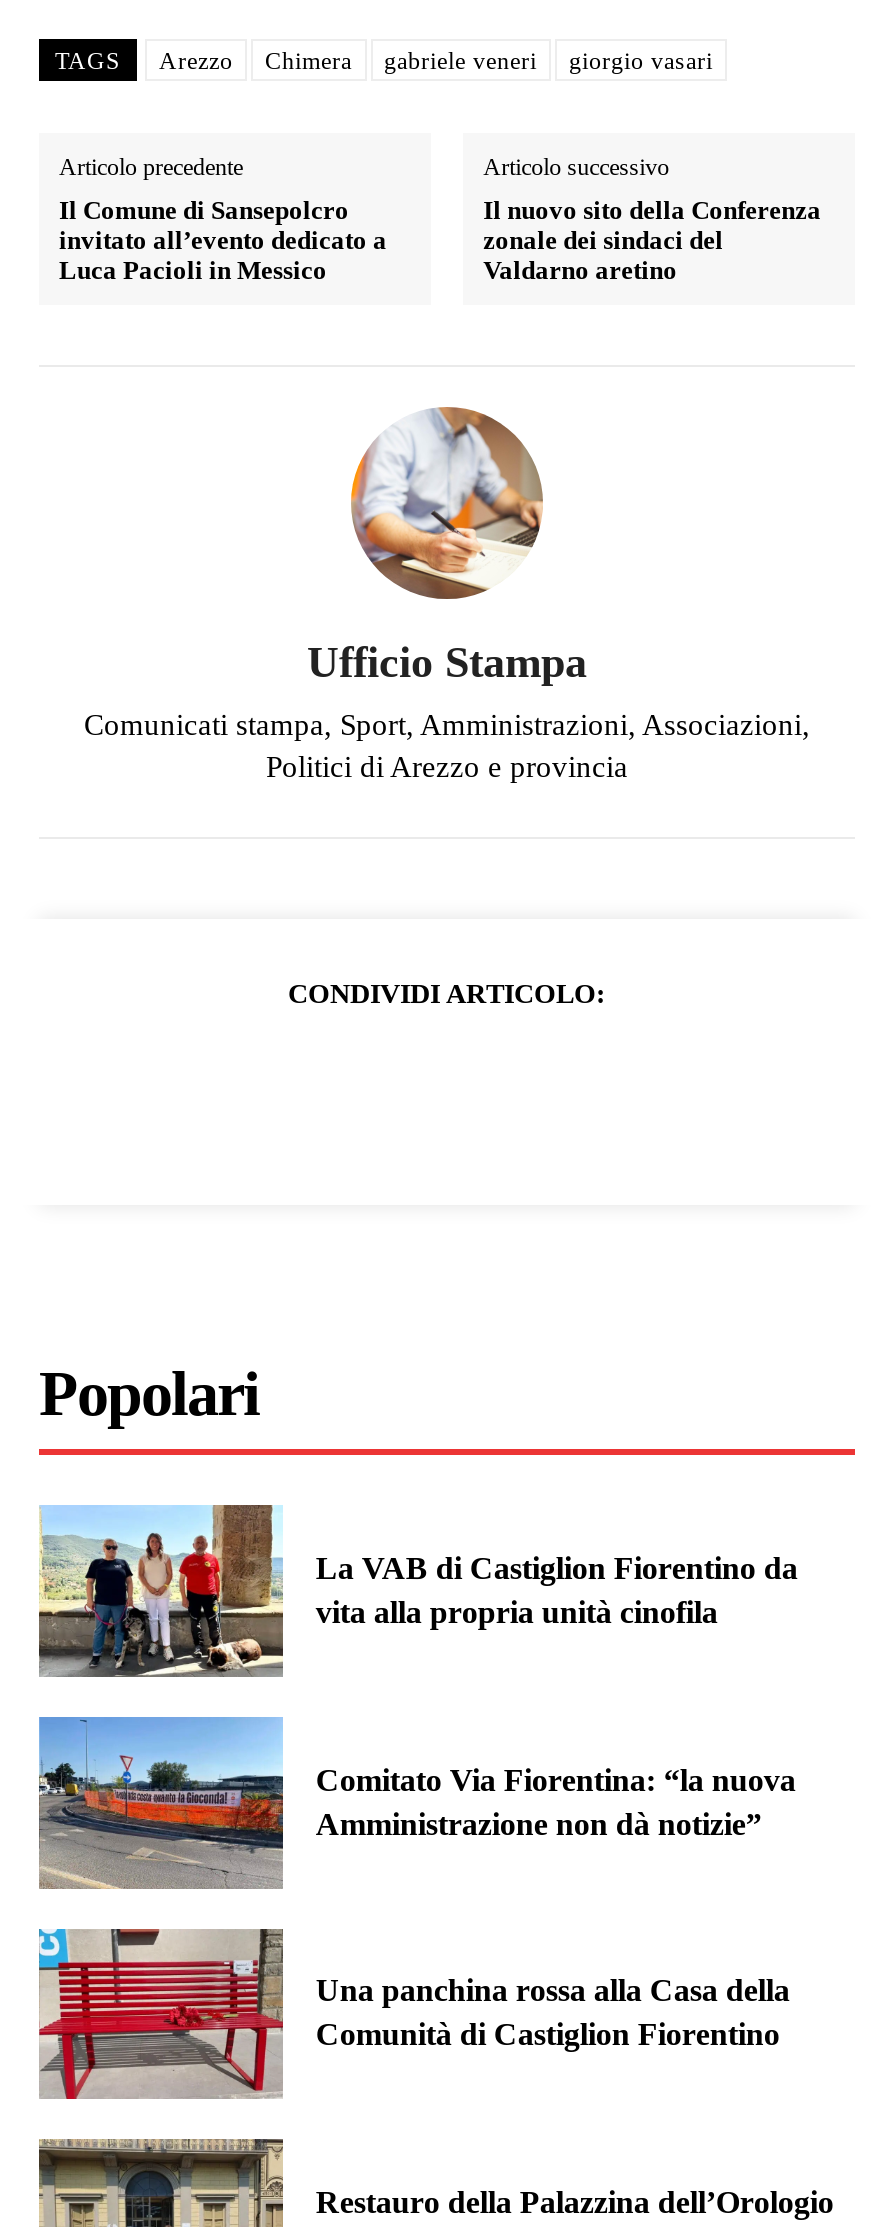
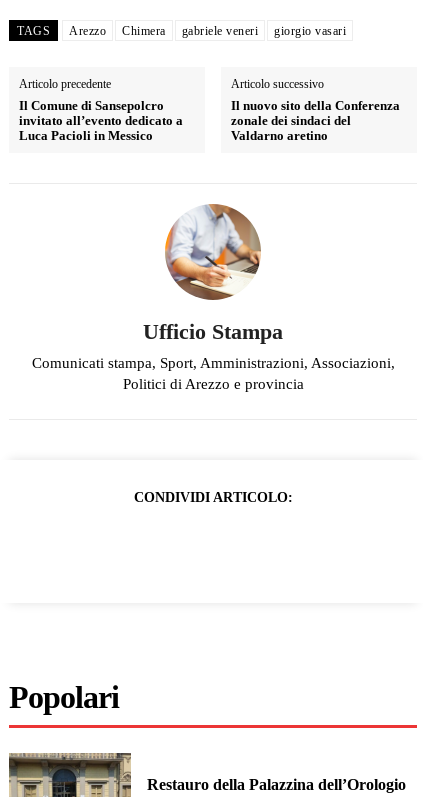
[37,1505,798,1679] [image] | La VAB di Castiglion Fiorentino da | vita alla propria unità cinofila -> none
[37,1715,796,1891] [image] | Comitato Via Fiorentina: “la nuova | Amministrazione non dà notizie” -> none
[37,1927,790,2101] [image] | Una panchina rossa alla Casa della | Comunità di Castiglion Fiorentino -> none

